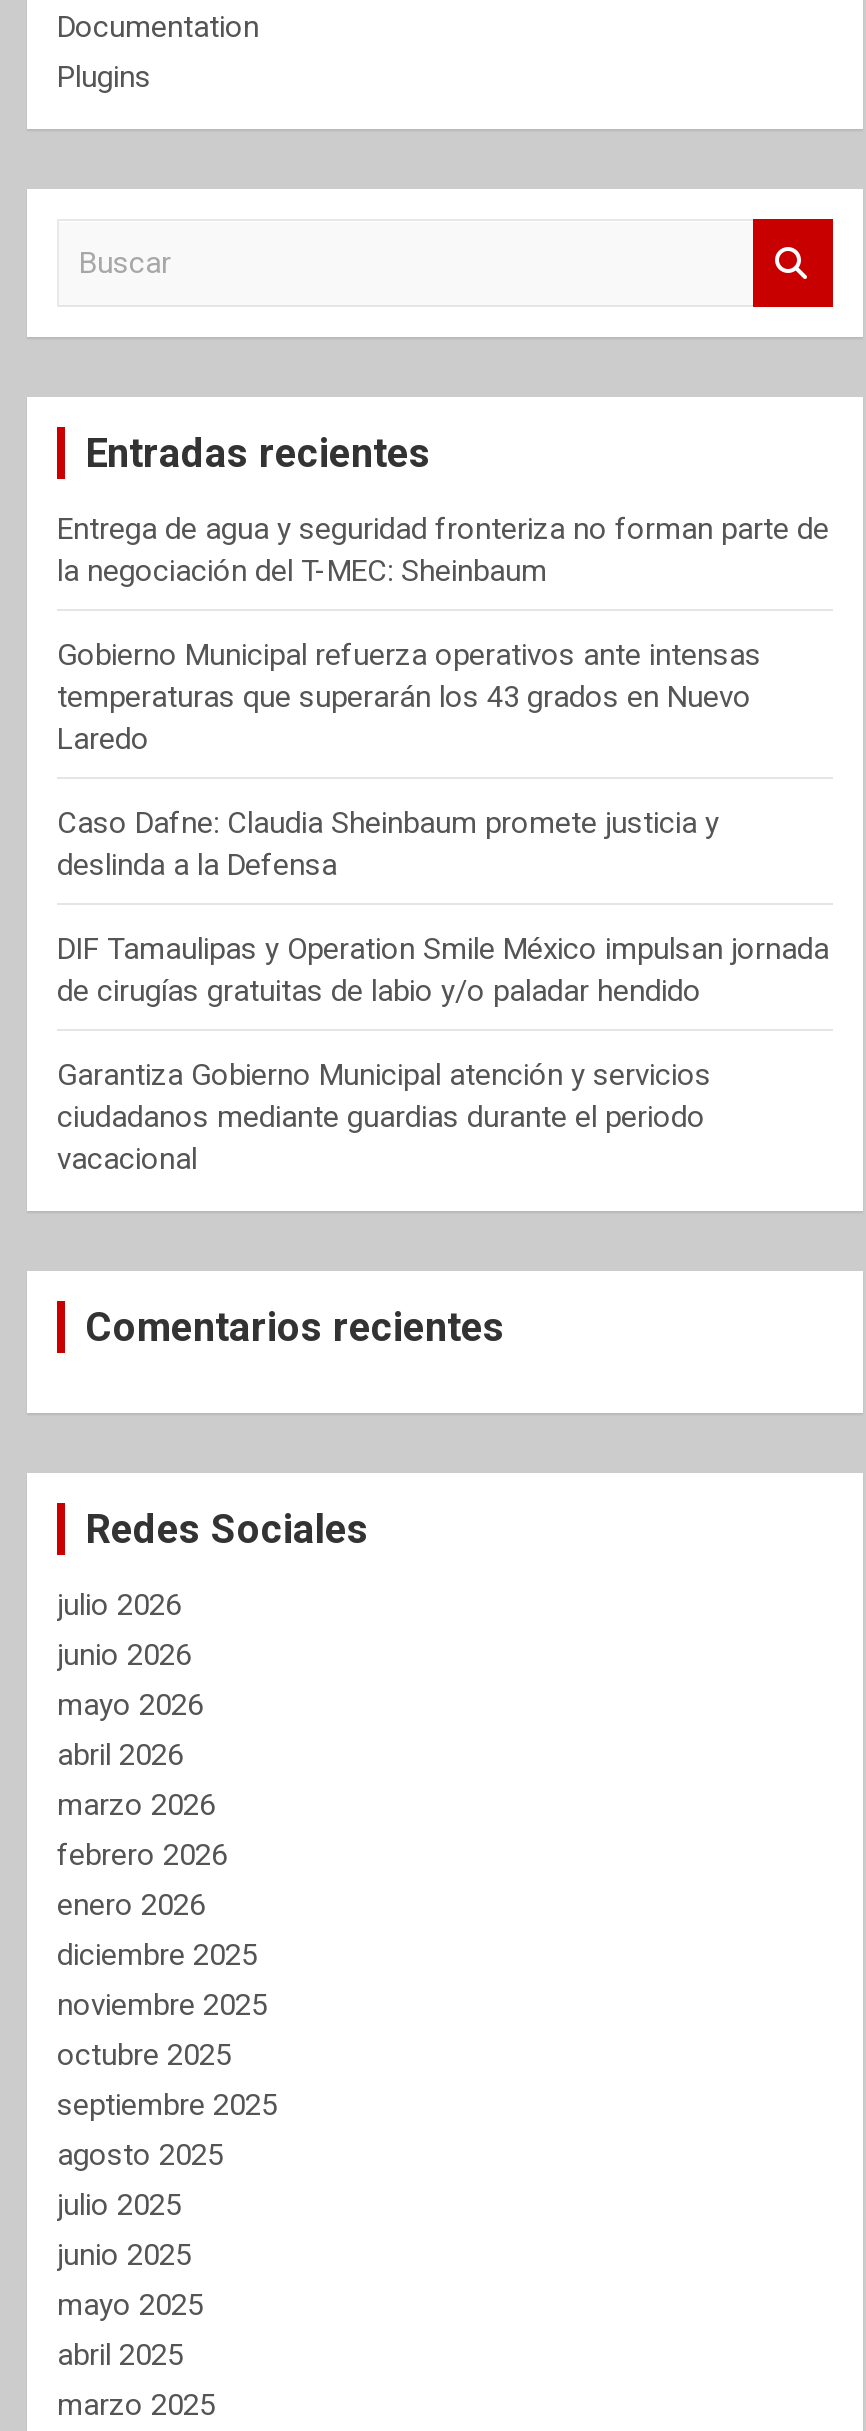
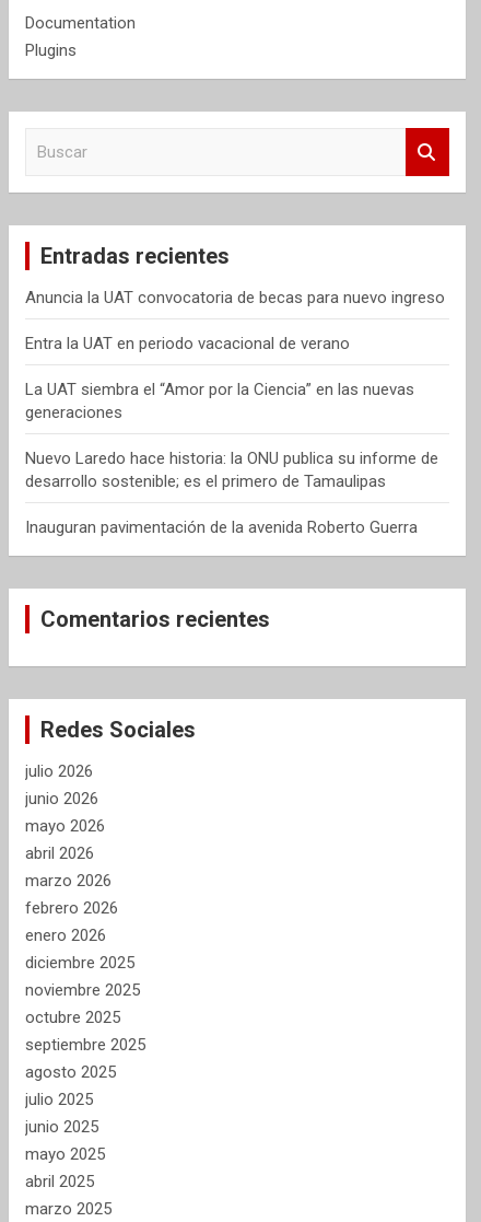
[57,512,829,590] Entrega de agua y seguridad fronteriza no forman parte de | la negociación del T-MEC: Sheinbaum -> [25,287,445,307] Anuncia la UAT convocatoria de becas para nuevo ingreso
[57,638,761,758] Gobierno Municipal refuerza operativos ante intensas | temperaturas que superarán los 43 grados en Nuevo | Laredo -> [25,333,350,353] Entra la UAT en periodo vacacional de verano
[57,806,719,884] Caso Dafne: Claudia Sheinbaum promete justicia y | deslinda a la Defensa -> [25,379,414,422] La UAT siembra el “Amor por la Ciencia” en las nuevas | generaciones
[57,932,829,1010] DIF Tamaulipas y Operation Smile México impulsan jornada | de cirugías gratuitas de labio y/o paladar hendido -> [25,448,438,491] Nuevo Laredo hace historia: la ONU publica su informe de | desarrollo sostenible; es el primero de Tamaulipas
[57,1058,711,1178] Garantiza Gobierno Municipal atención y servicios | ciudadanos mediante guardias durante el periodo | vacacional -> [25,517,418,537] Inauguran pavimentación de la avenida Roberto Guerra

